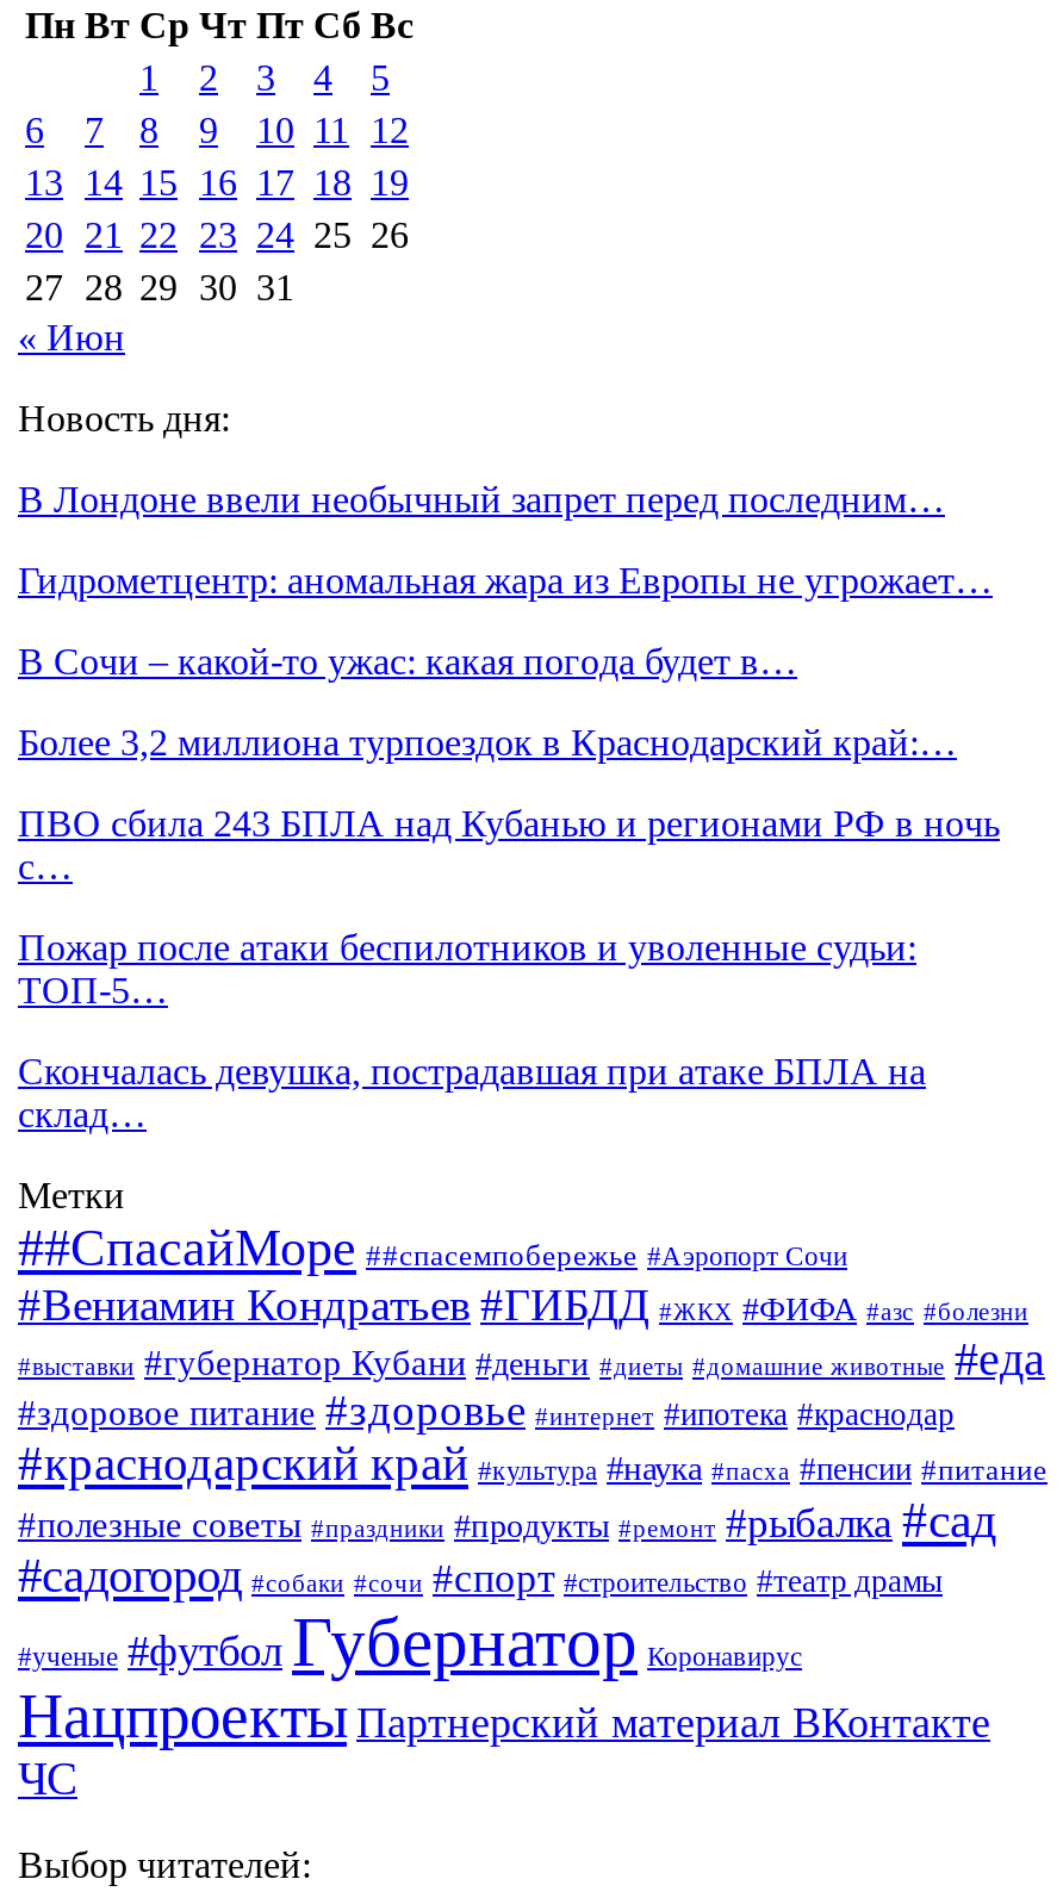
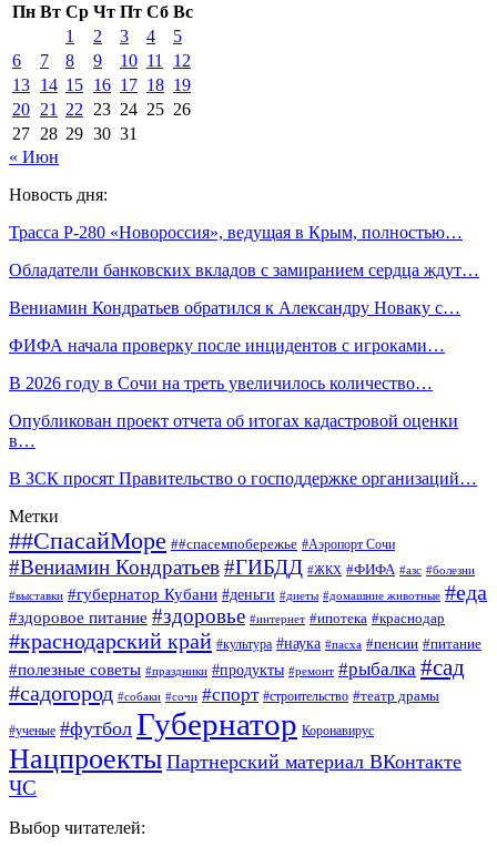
[18,479,945,519] В Лондоне ввели необычный запрет перед последним… -> [9,223,463,241] Трасса Р-280 «Новороссия», ведущая в Крым, полностью…
[18,560,993,600] Гидрометцентр: аномальная жара из Европы не угрожает… -> [9,260,479,279] Обладатели банковских вкладов с замиранием сердца ждут…
[18,641,797,681] В Сочи – какой-то ужас: какая погода будет в… -> [9,298,460,317] Вениамин Кондратьев обратился к Александру Новаку с…
[18,722,957,762] Более 3,2 миллиона турпоездок в Краснодарский край:… -> [9,336,445,355] ФИФА начала проверку после инцидентов с игроками…
[18,803,1000,886] ПВО сбила 243 БПЛА над Кубанью и регионами РФ в ночь | с… -> [9,373,433,392] В 2026 году в Сочи на треть увеличилось количество…
[18,927,916,1010] Пожар после атаки беспилотников и уволенные судьи: | ТОП-5… -> [9,411,458,450] Опубликован проект отчета об итогах кадастровой оценки | в…
[18,1050,926,1134] Скончалась девушка, пострадавшая при атаке БПЛА на | склад… -> [9,469,477,488] В ЗСК просят Правительство о господдержке организаций…

